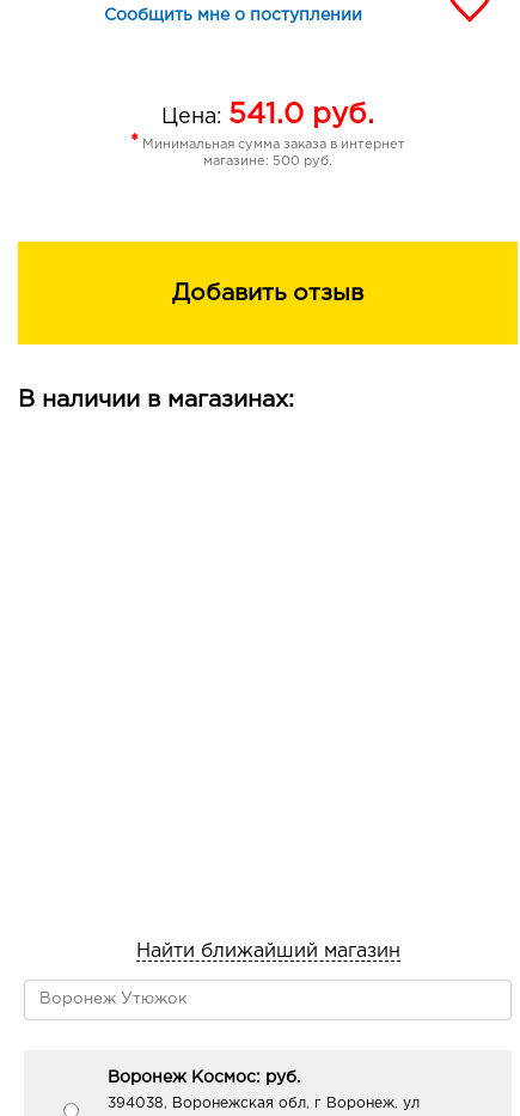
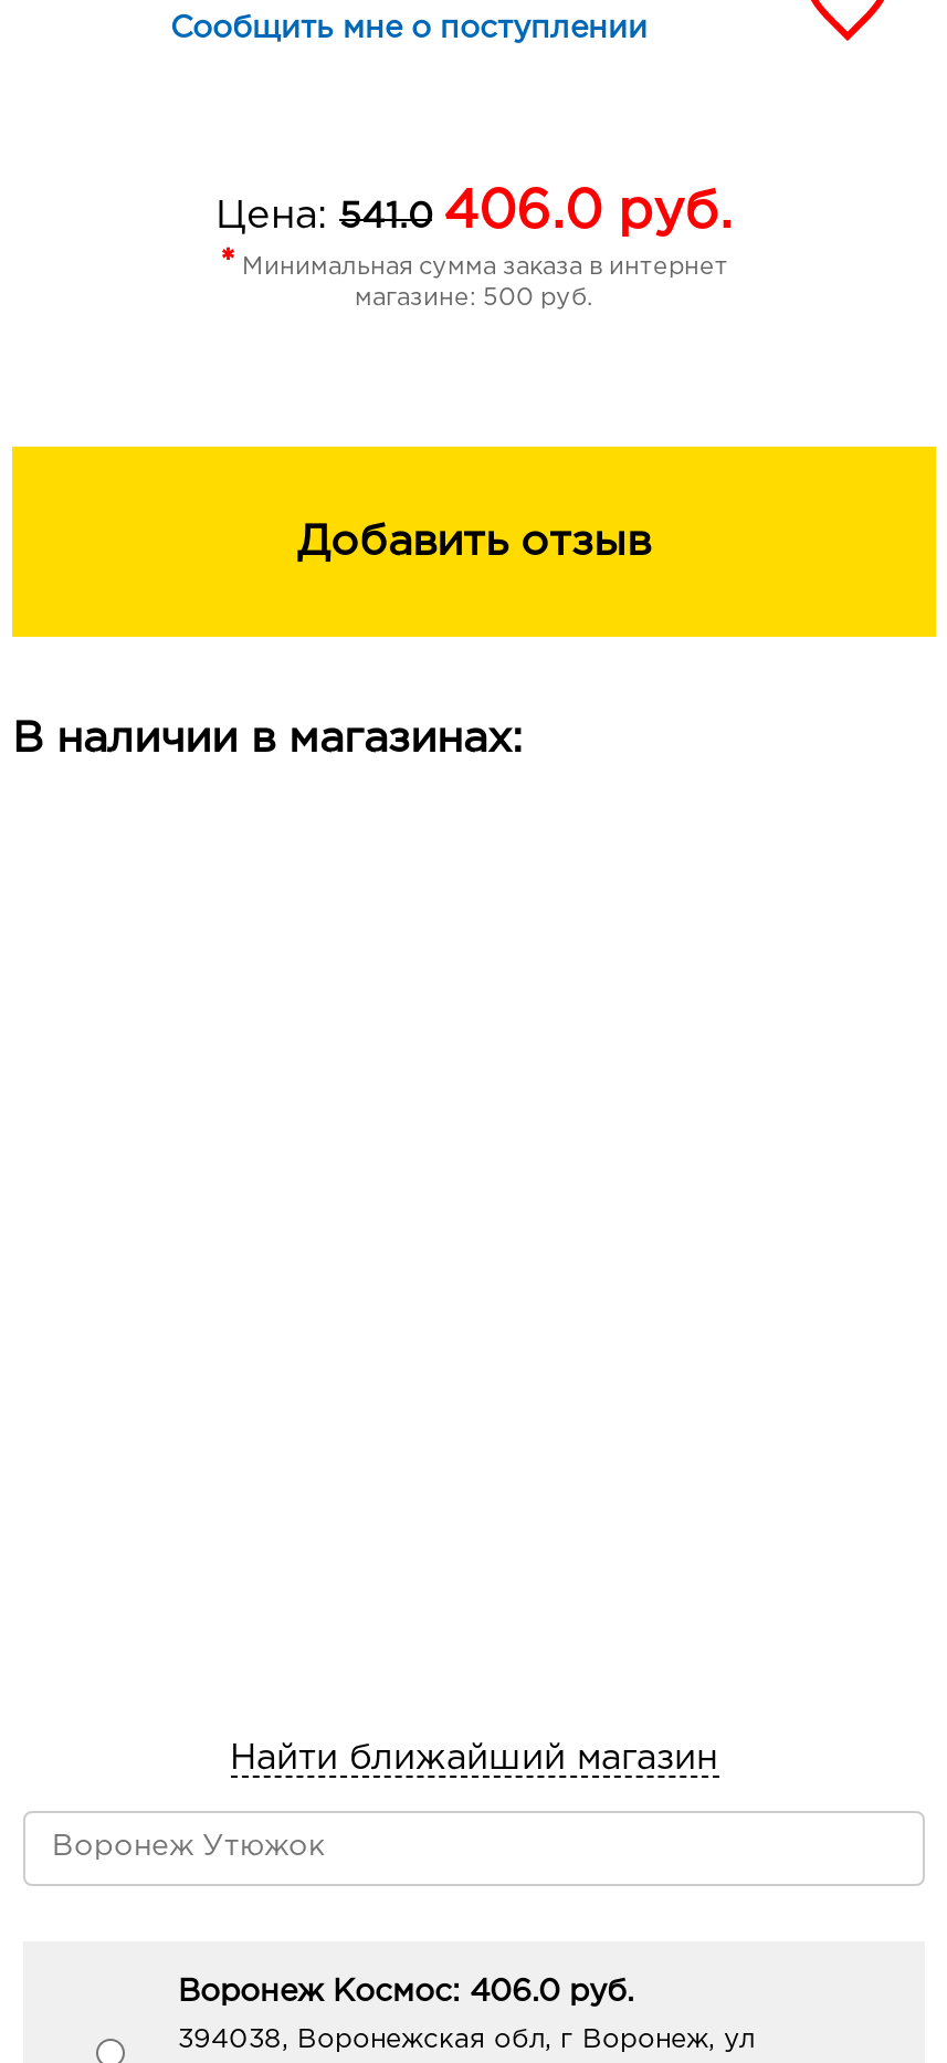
[161,102,374,128] Цена: 541.0 руб. -> [215,189,733,237] Цена: 541.0 406.0 руб.
[108,1070,300,1085] Воронеж Космос: руб. -> [178,1979,633,2005] Воронеж Космос: 406.0 руб.

